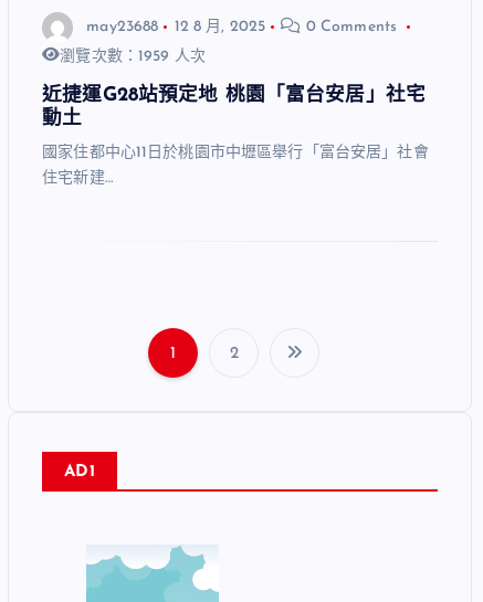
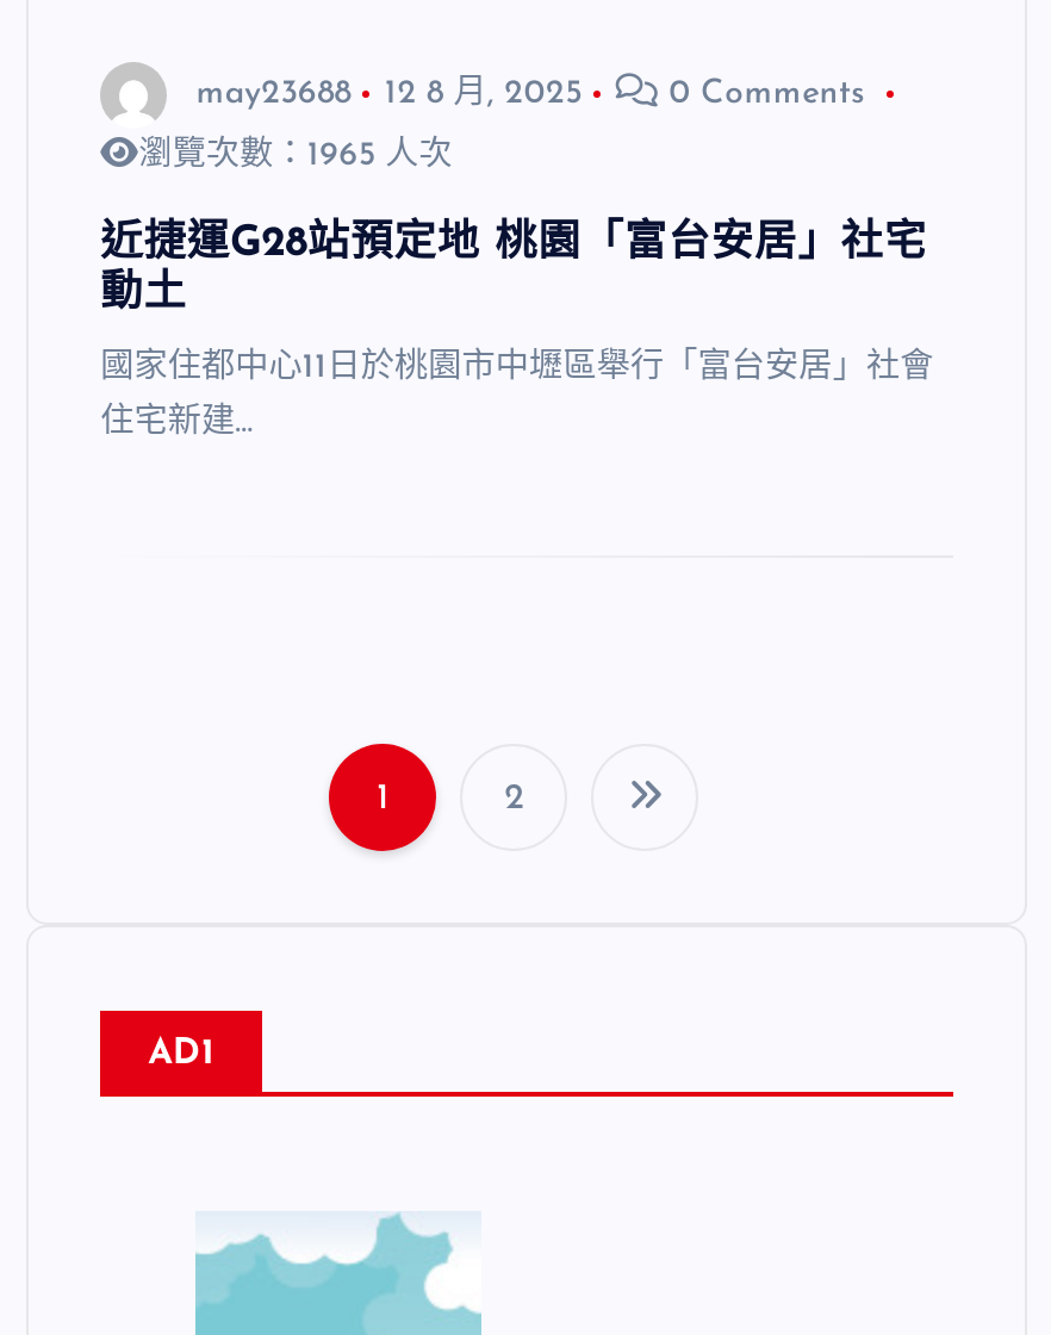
[60,48,205,65] 瀏覽次數：1959 人次 -> [139,139,453,175] 瀏覽次數：1965 人次

